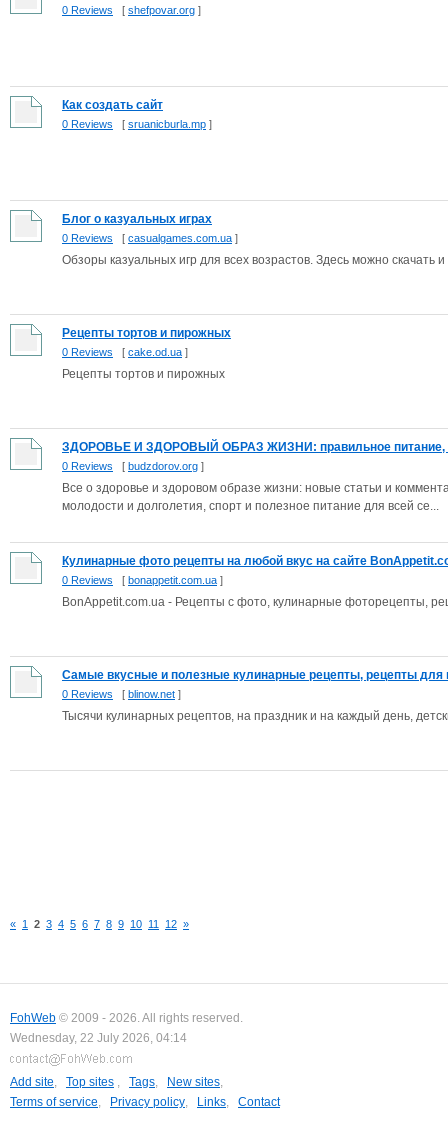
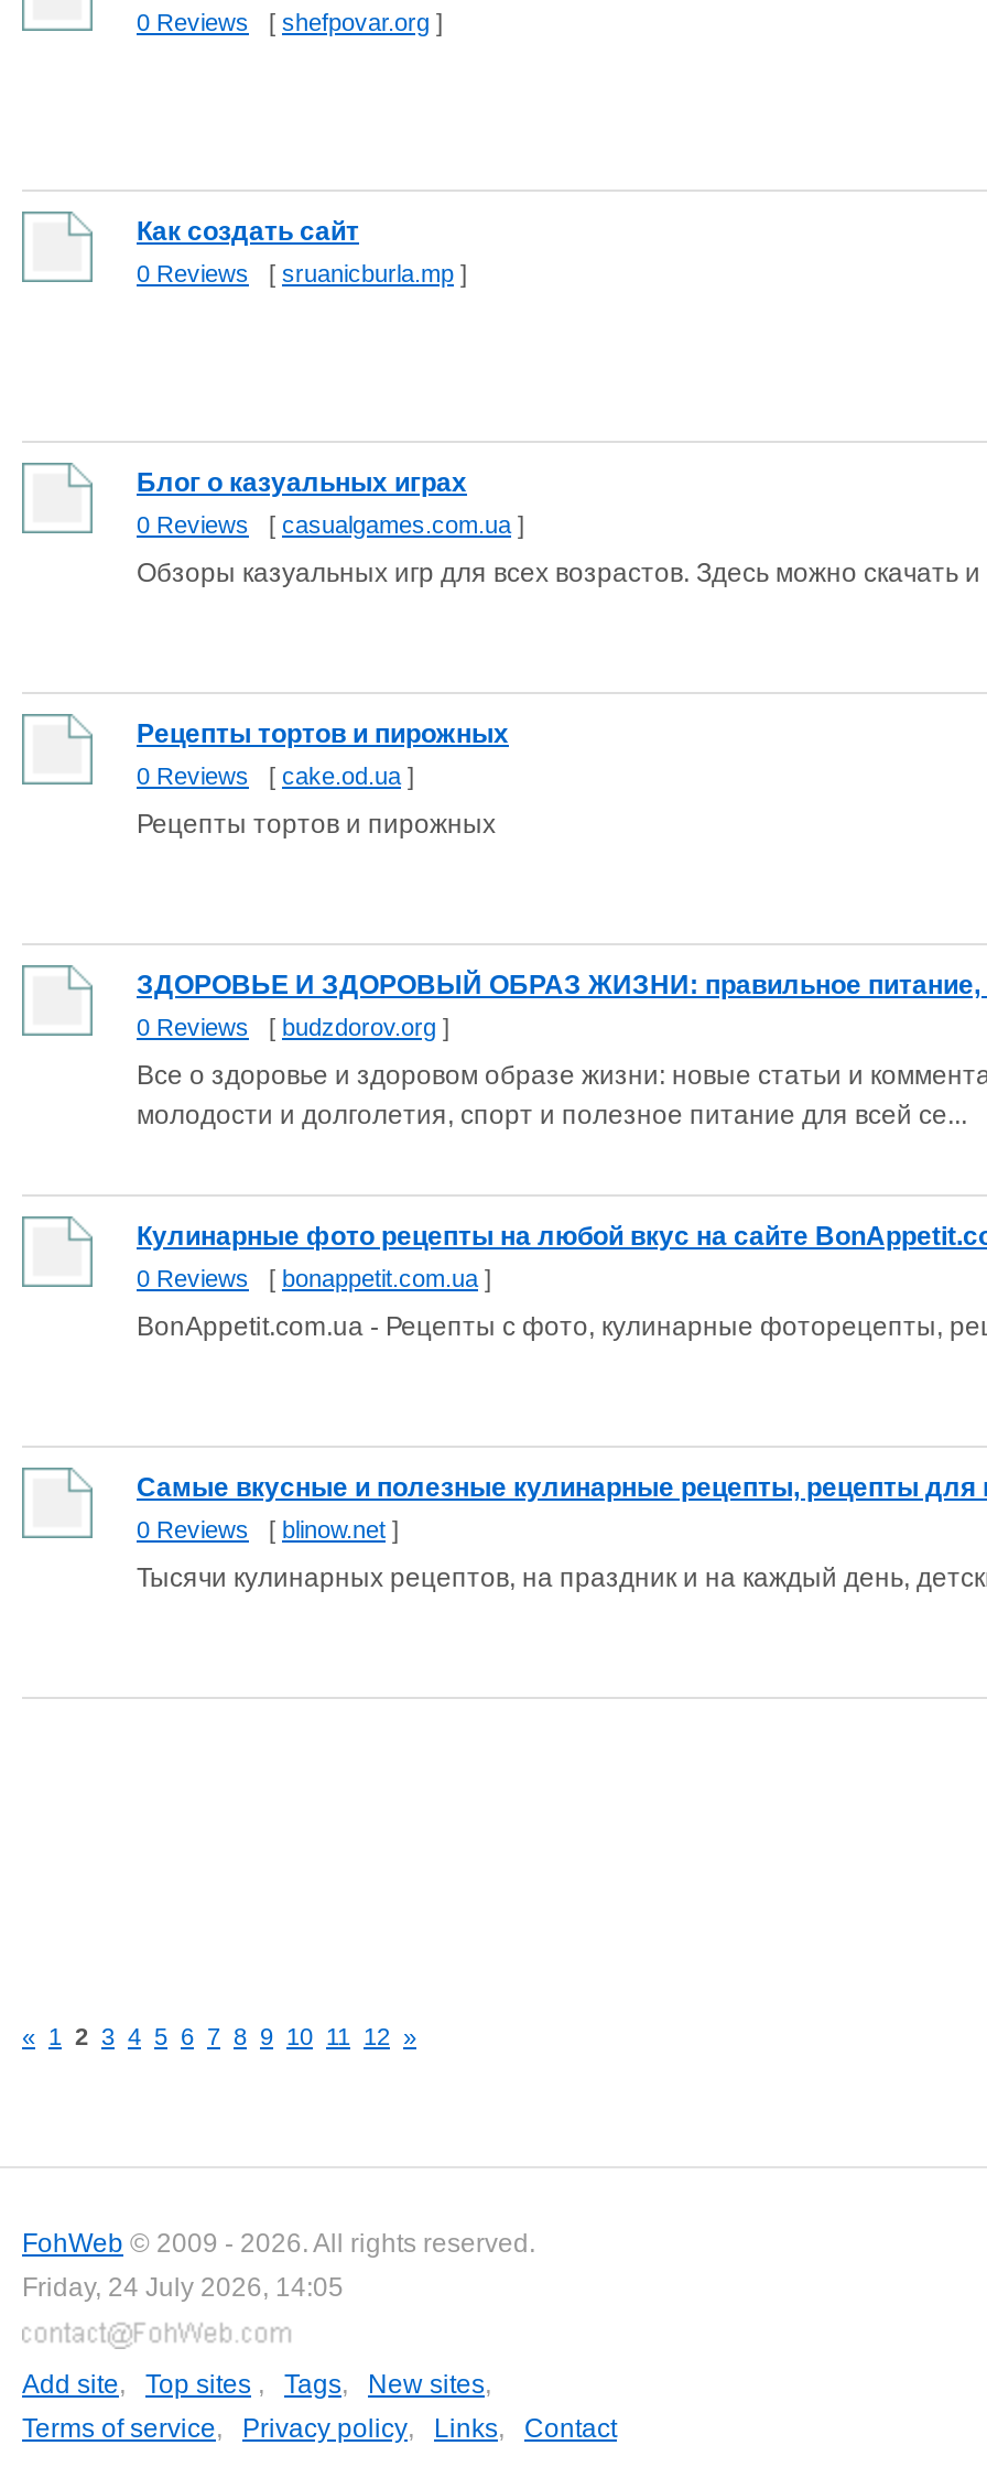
[10,1031,187,1045] Wednesday, 22 July 2026, 04:14 -> [22,2272,344,2303] Friday, 24 July 2026, 14:05

